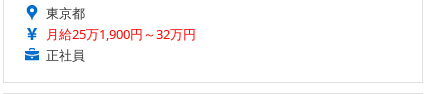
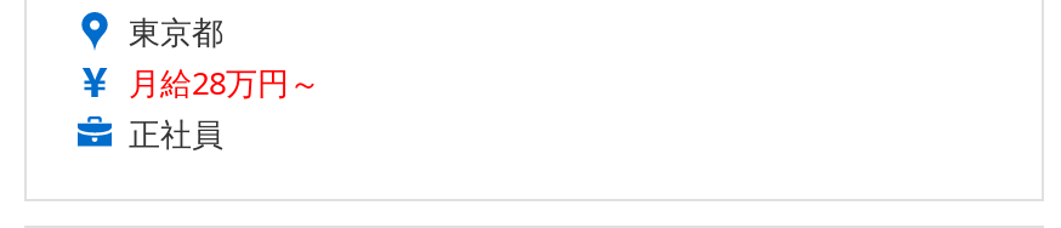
[46,25,196,43] 月給25万1,900円～32万円 -> [129,61,320,105] 月給28万円～

